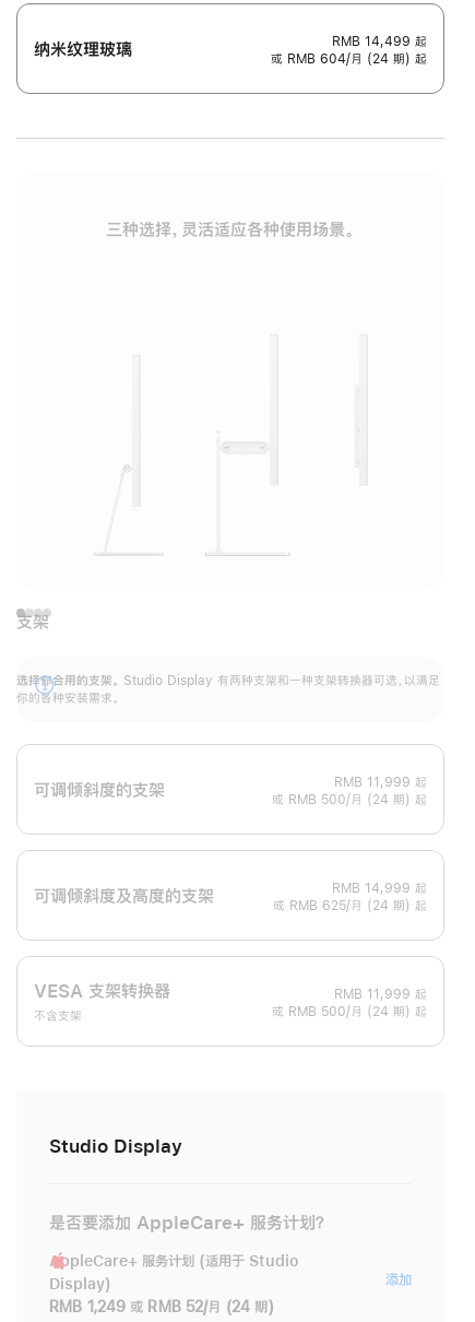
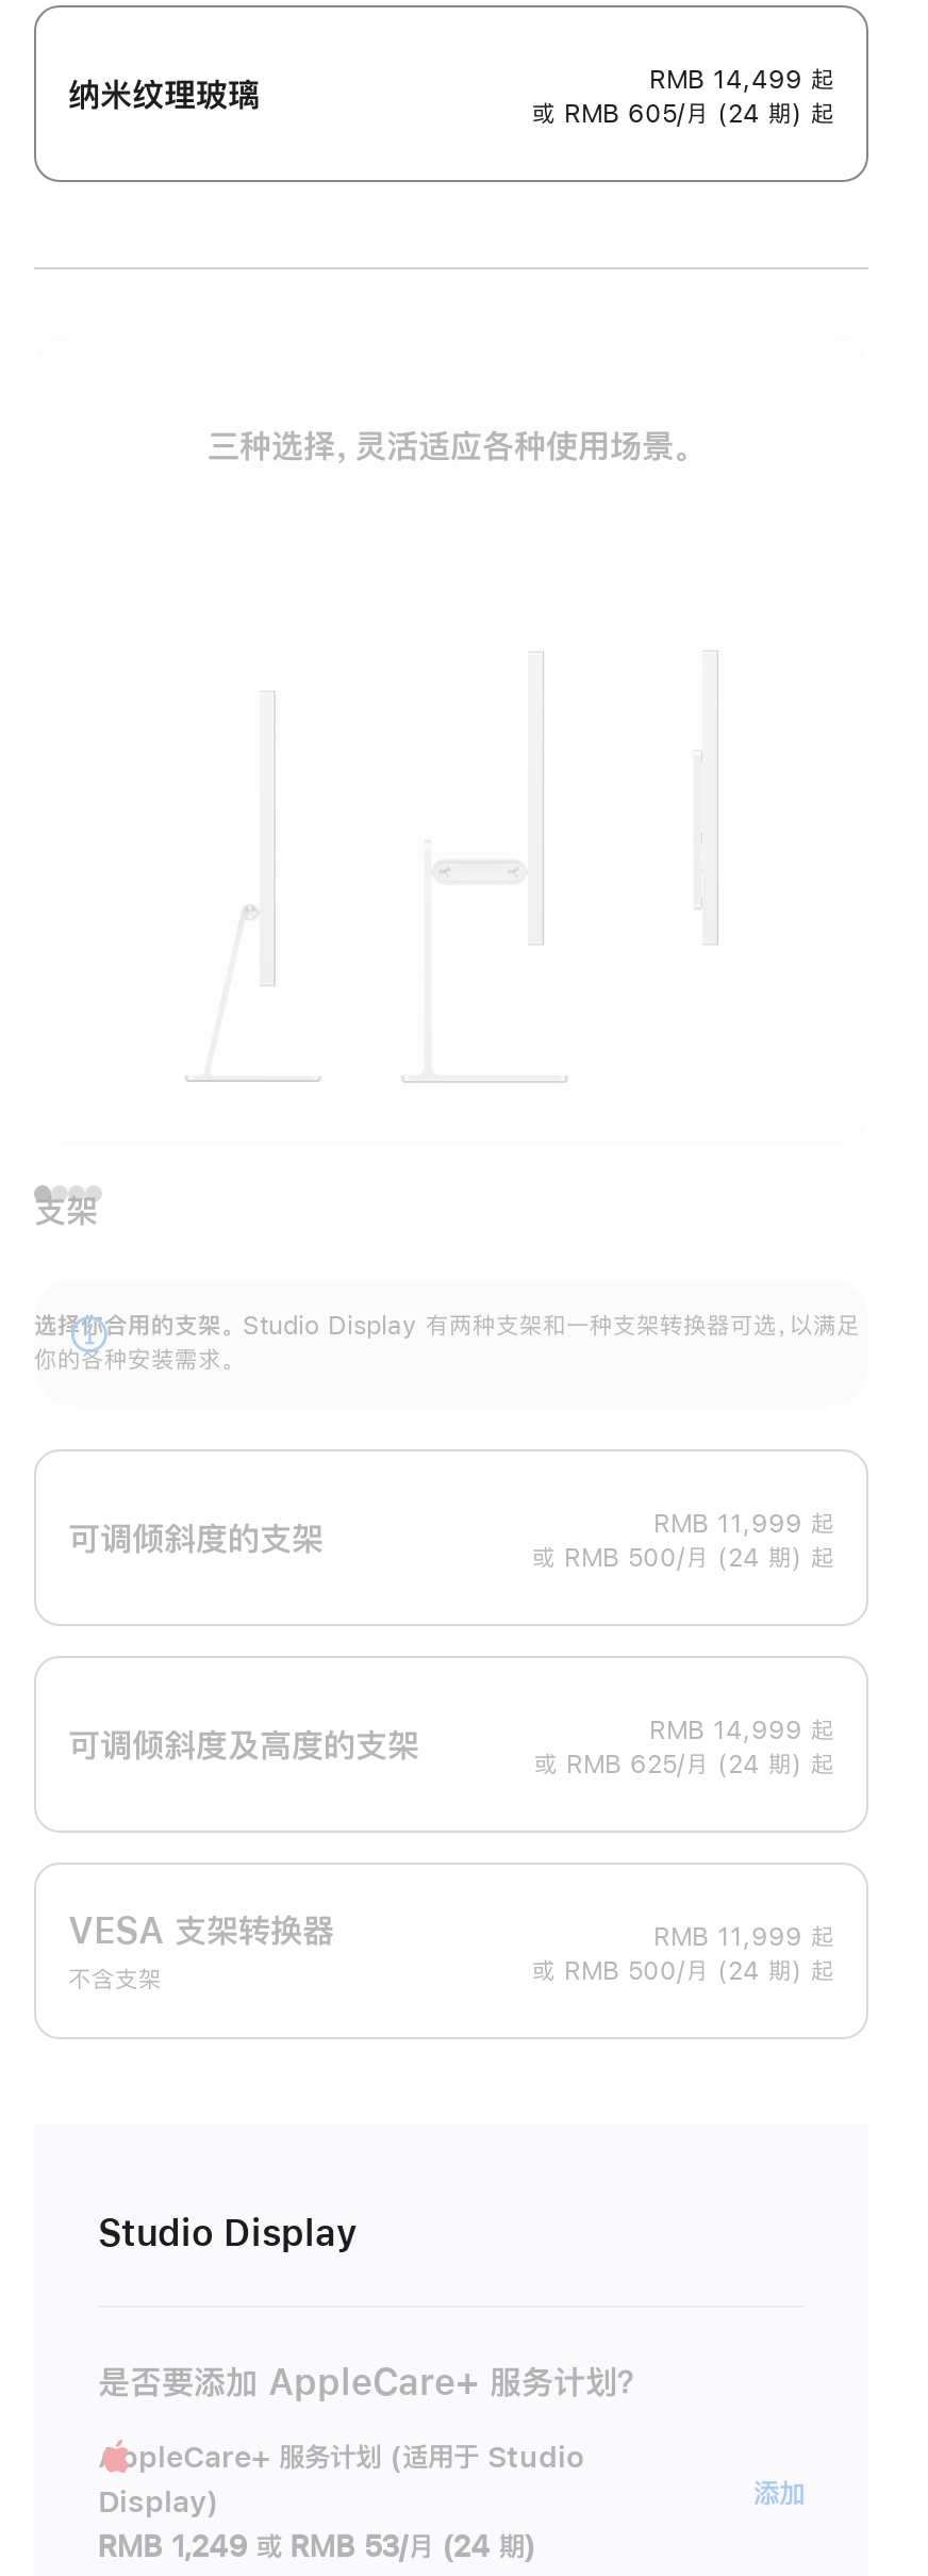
[271,53,427,66] 或 RMB 604/月 (24 期) 起 -> [532,102,834,127] 或 RMB 605/月 (24 期) 起
[49,1299,274,1315] RMB 1,249 或 RMB 52/月 (24 期) -> [98,2532,536,2562] RMB 1,249 或 RMB 53/月 (24 期)

